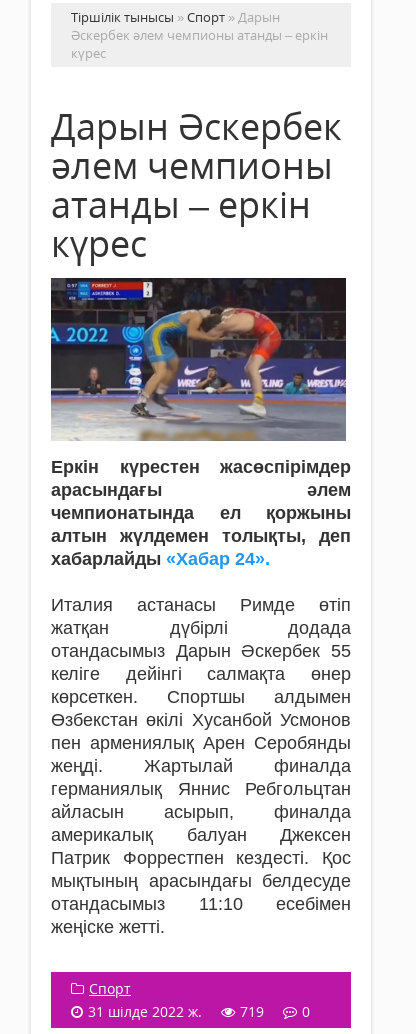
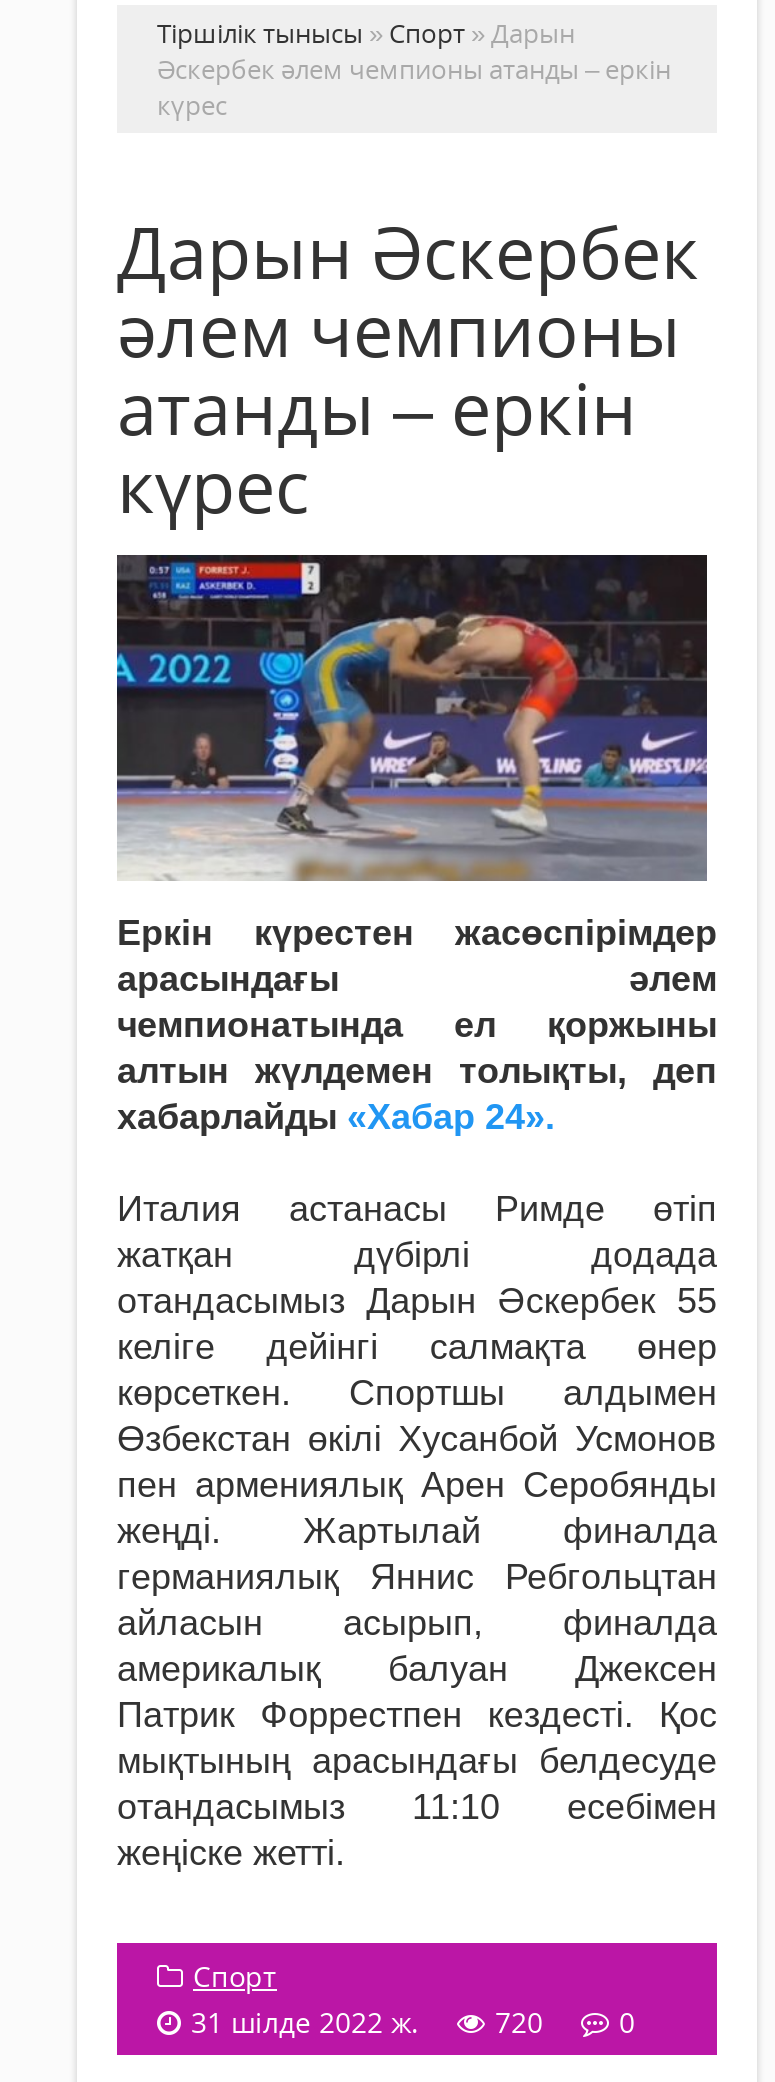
[88,1002,310,1021] 31 шілде 2022 ж. 719 0 -> [191,2003,635,2041] 31 шілде 2022 ж. 720 0

